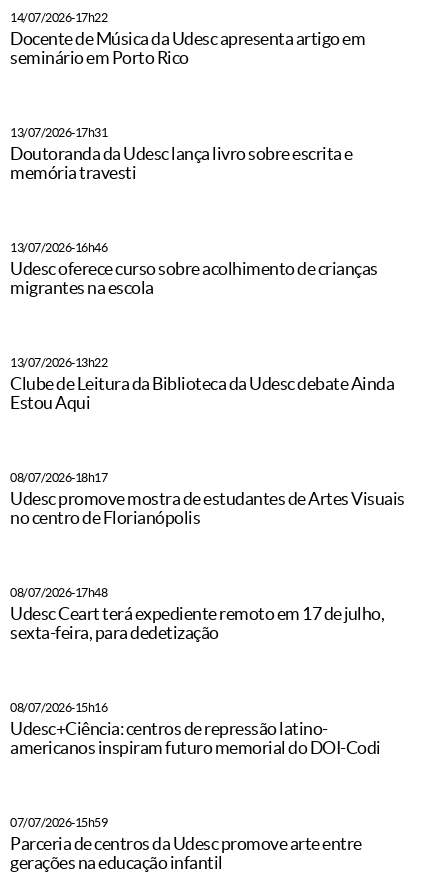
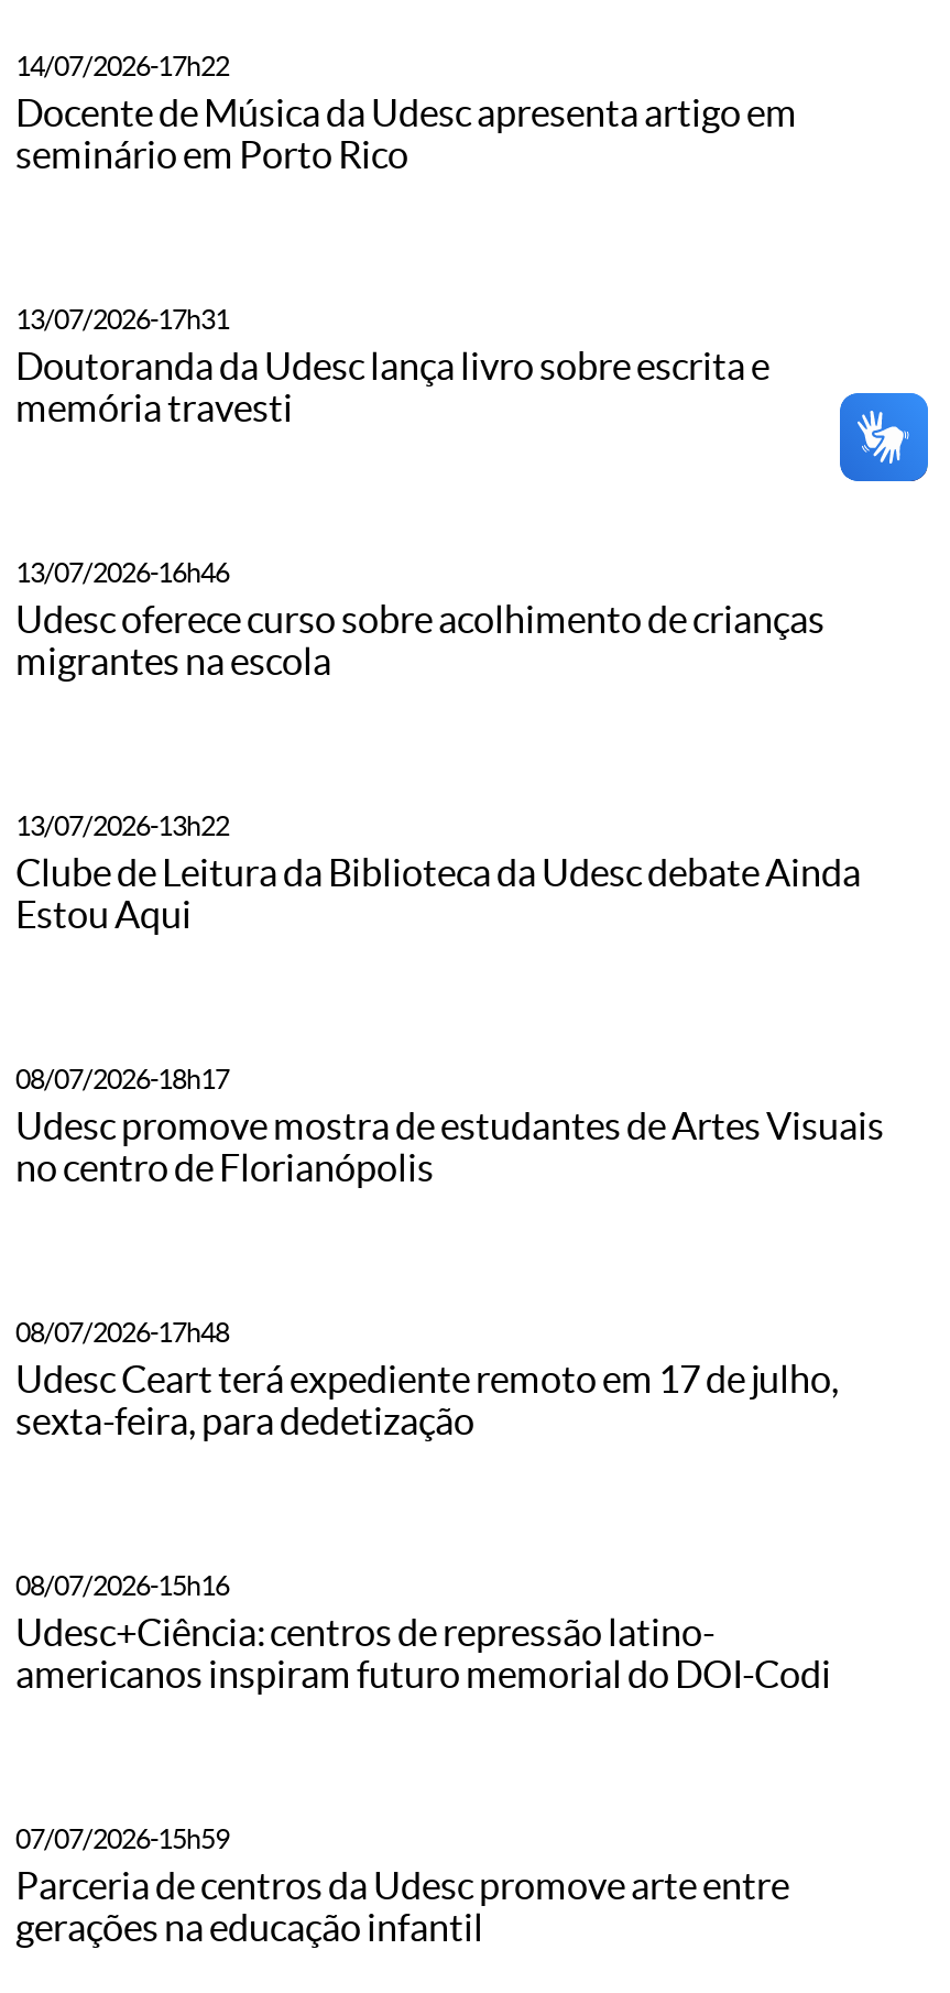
none -> [838,391,930,483] [image]

